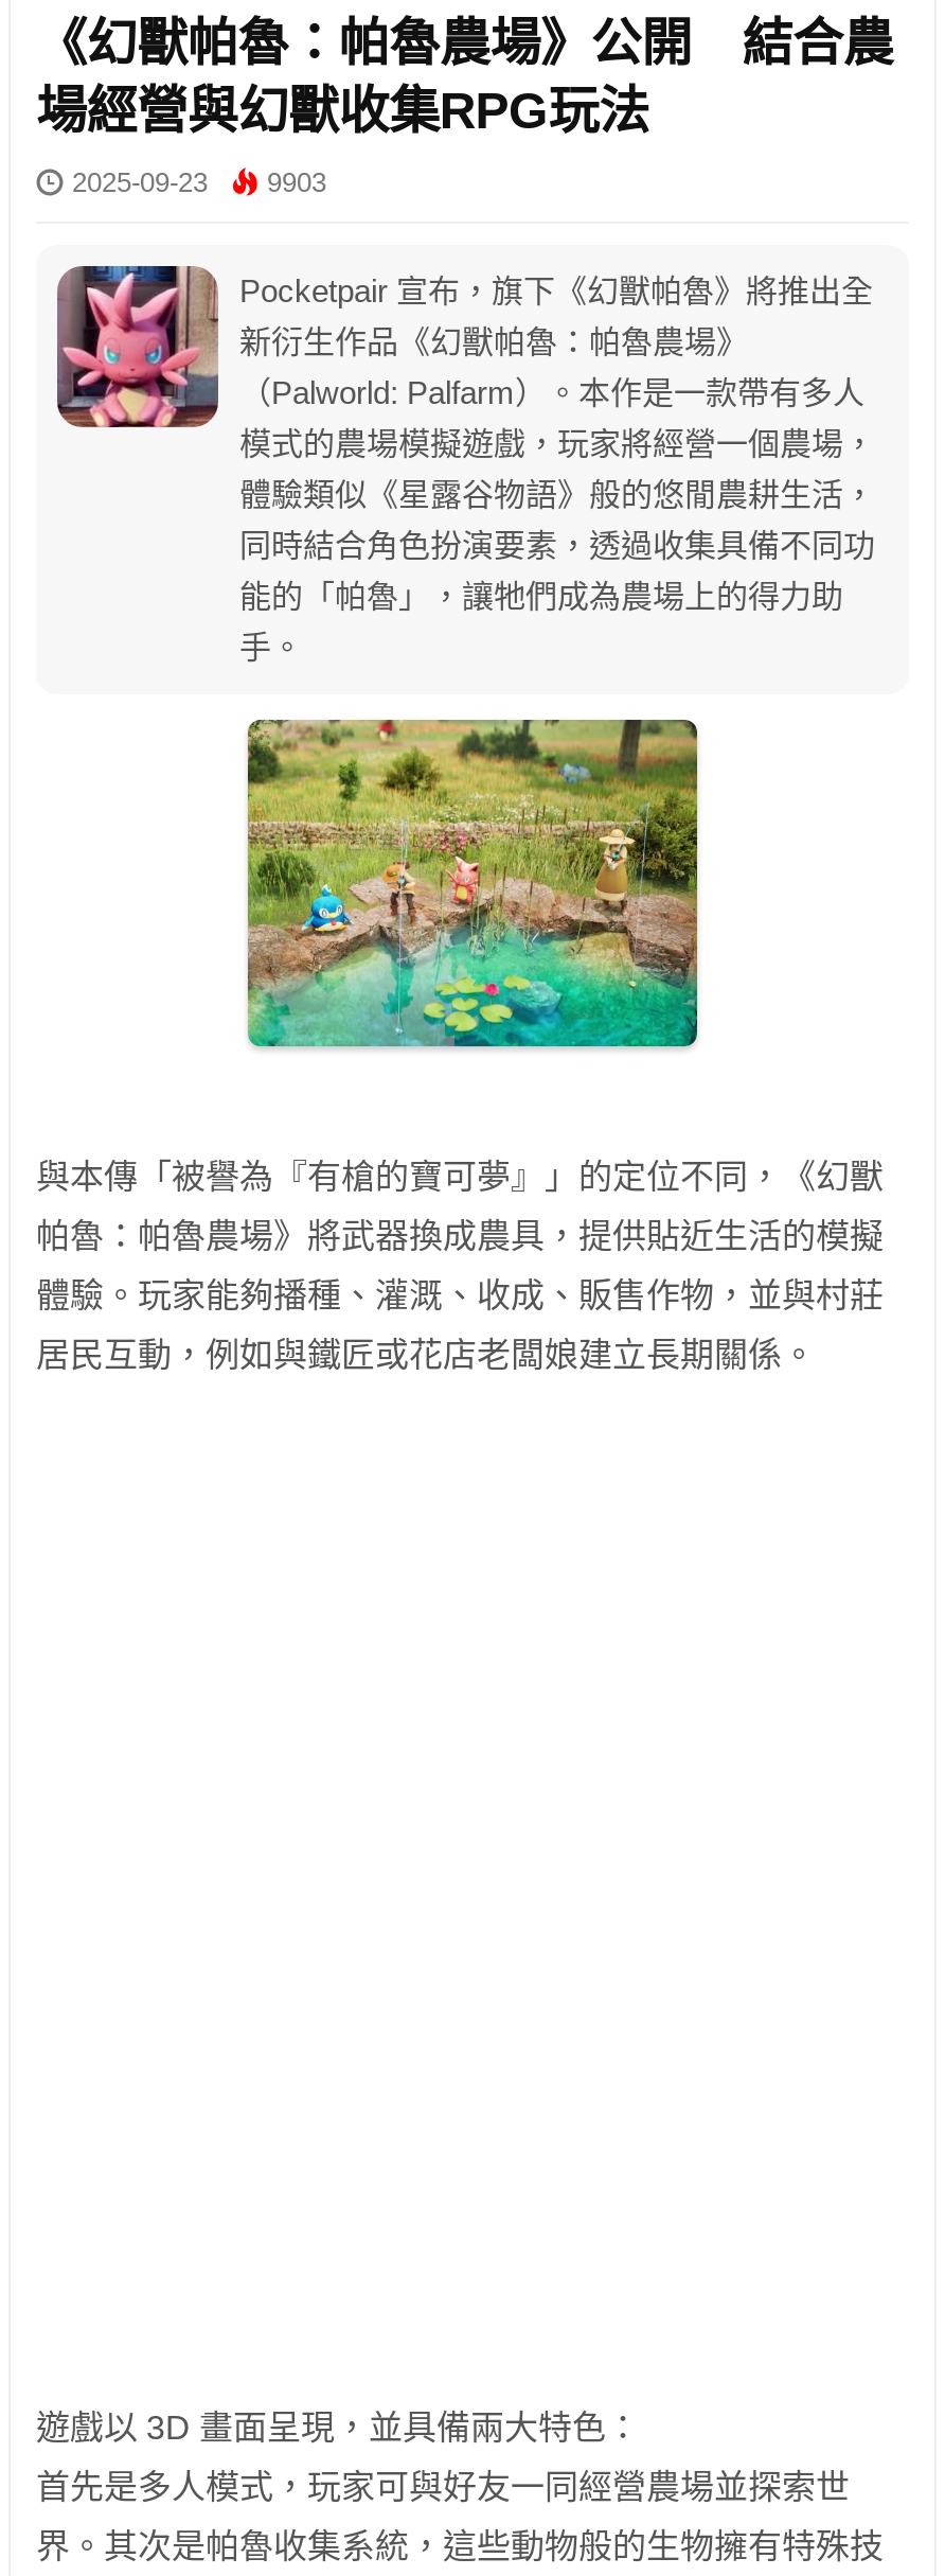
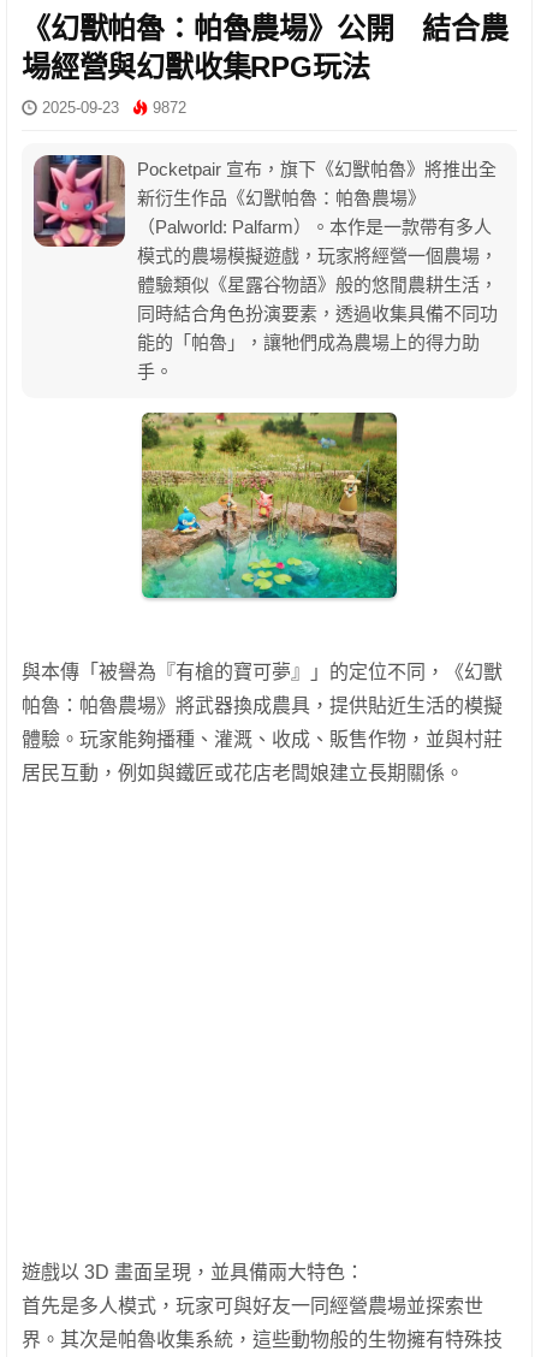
[72,166,326,198] 2025-09-23 9903 -> [42,99,186,117] 2025-09-23 9872

